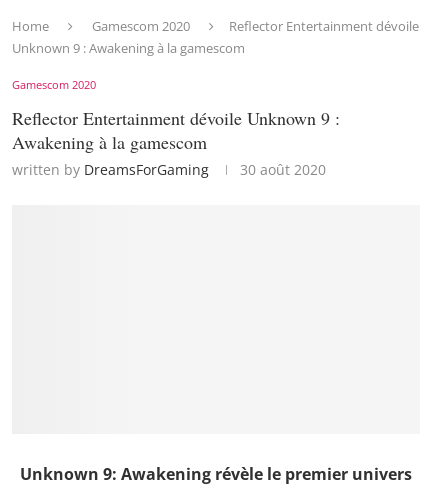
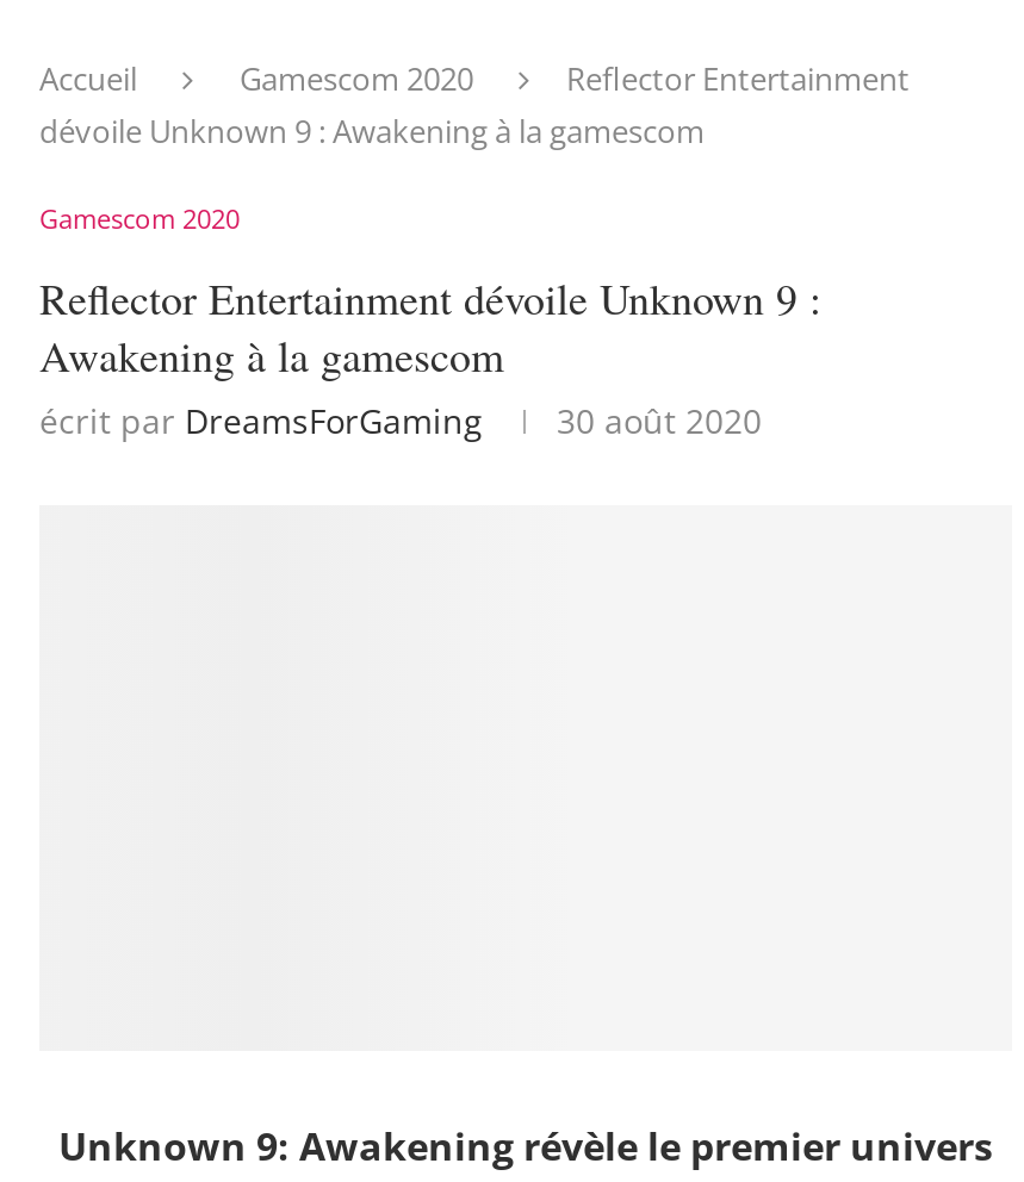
[12,17,49,35] Home -> [39,57,137,100] Accueil
[12,160,209,179] written by DreamsForGaming -> [39,397,483,443] écrit par DreamsForGaming

